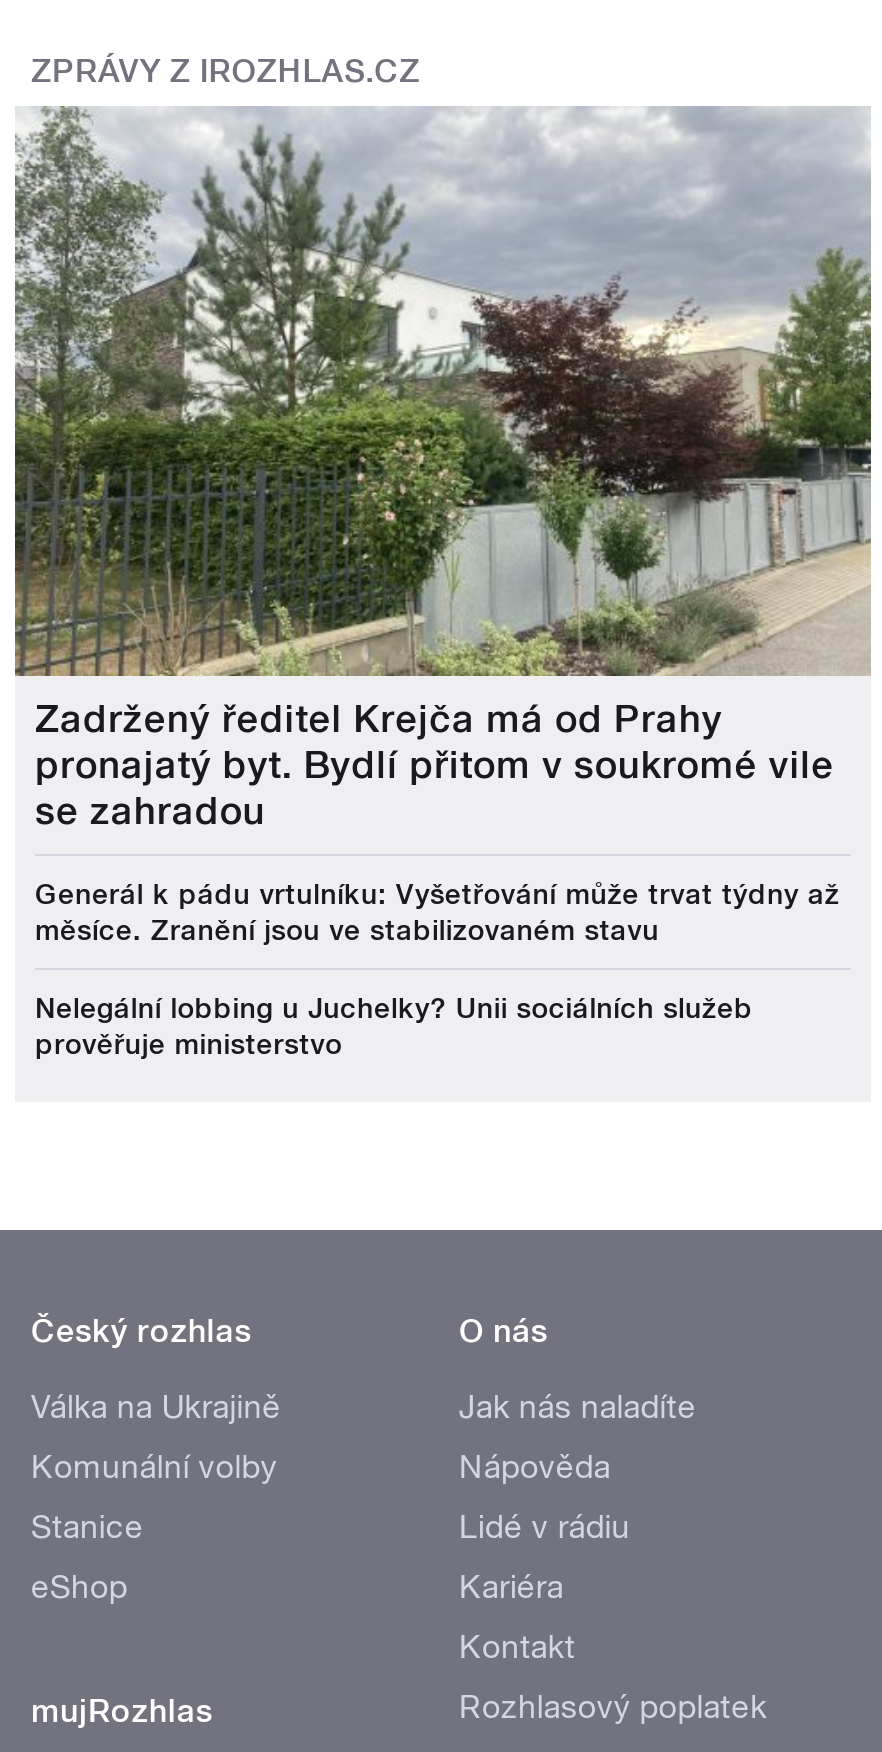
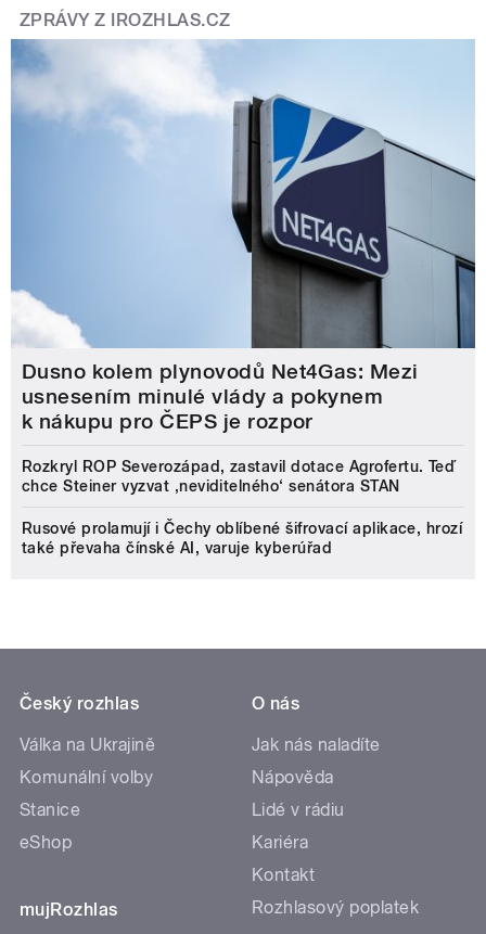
[13,106,873,835] [image] | Zadržený ředitel Krejča má od Prahy | pronajatý byt. Bydlí přitom v soukromé vile | se zahradou -> [10,39,476,434] [image] | Dusno kolem plynovodů Net4Gas: Mezi | usnesením minulé vlády a pokynem | k nákupu pro ČEPS je rozpor
[35,879,840,947] Generál k pádu vrtulníku: Vyšetřování může trvat týdny až | měsíce. Zranění jsou ve stabilizovaném stavu -> [22,458,456,495] Rozkryl ROP Severozápad, zastavil dotace Agrofertu. Teď | chce Steiner vyzvat ‚neviditelného‘ senátora STAN
[35,993,753,1061] Nelegální lobbing u Juchelky? Unii sociálních služeb | prověřuje ministerstvo -> [22,520,462,557] Rusové prolamují i Čechy oblíbené šifrovací aplikace, hrozí | také převaha čínské AI, varuje kyberúřad

